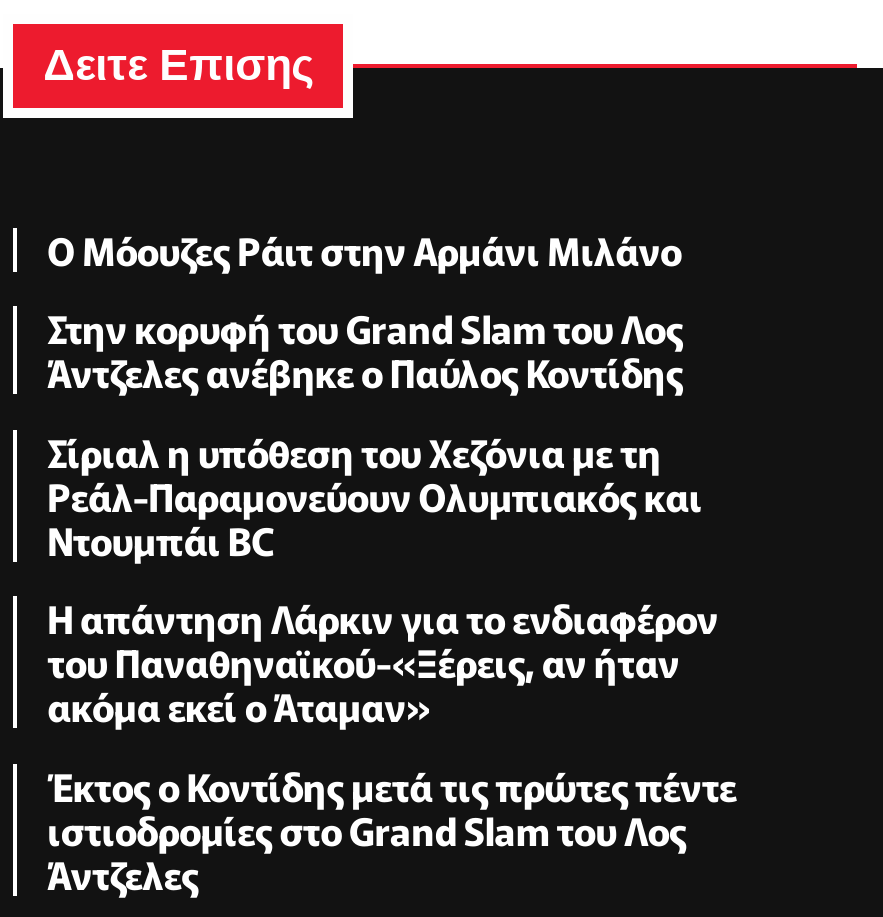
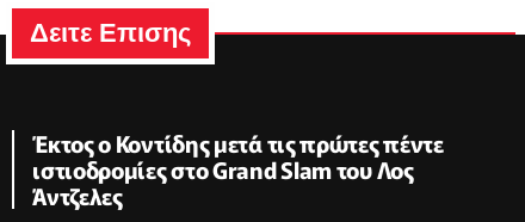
[47,222,718,733] Ο Μόουζες Ράιτ στην Αρμάνι Μιλάνο | Στην κορυφή του Grand Slam του Λος | Άντζελες ανέβηκε ο Παύλος Κοντίδης | Σίριαλ η υπόθεση του Χεζόνια με τη | Ρεάλ-Παραμονεύουν Ολυμπιακός και | Ντουμπάι BC | H απάντηση Λάρκιν για το ενδιαφέρον | του Παναθηναϊκού-«Ξέρεις, αν ήταν | ακόμα εκεί ο Άταμαν» -> none

